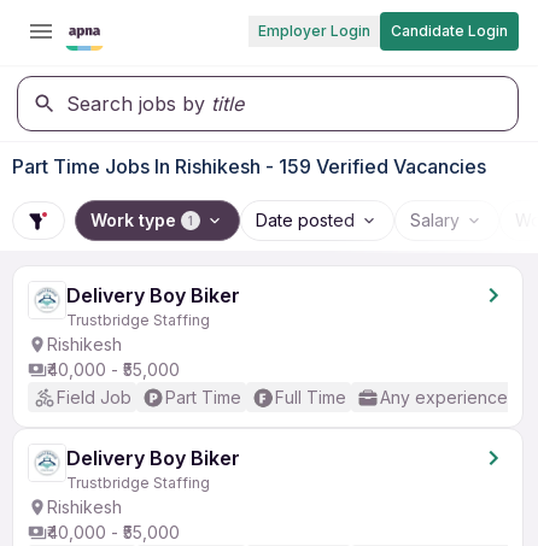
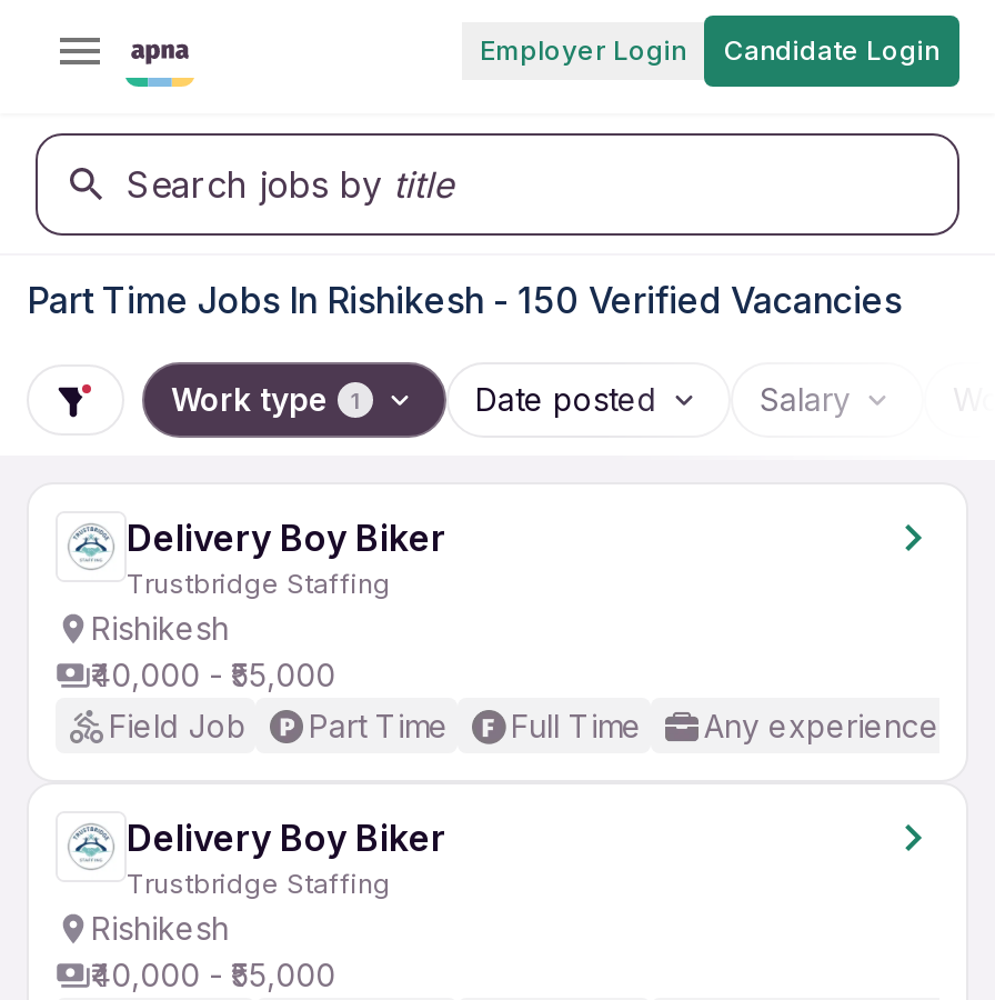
[12,154,486,178] Part Time Jobs In Rishikesh - 159 Verified Vacancies -> [27,278,902,322] Part Time Jobs In Rishikesh - 150 Verified Vacancies

